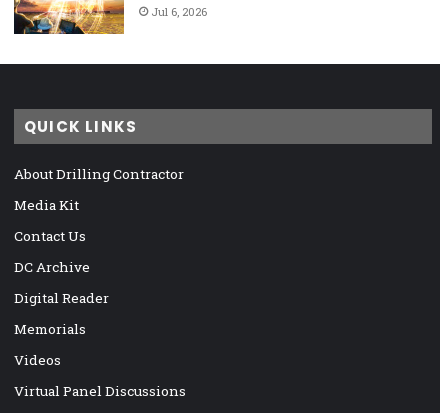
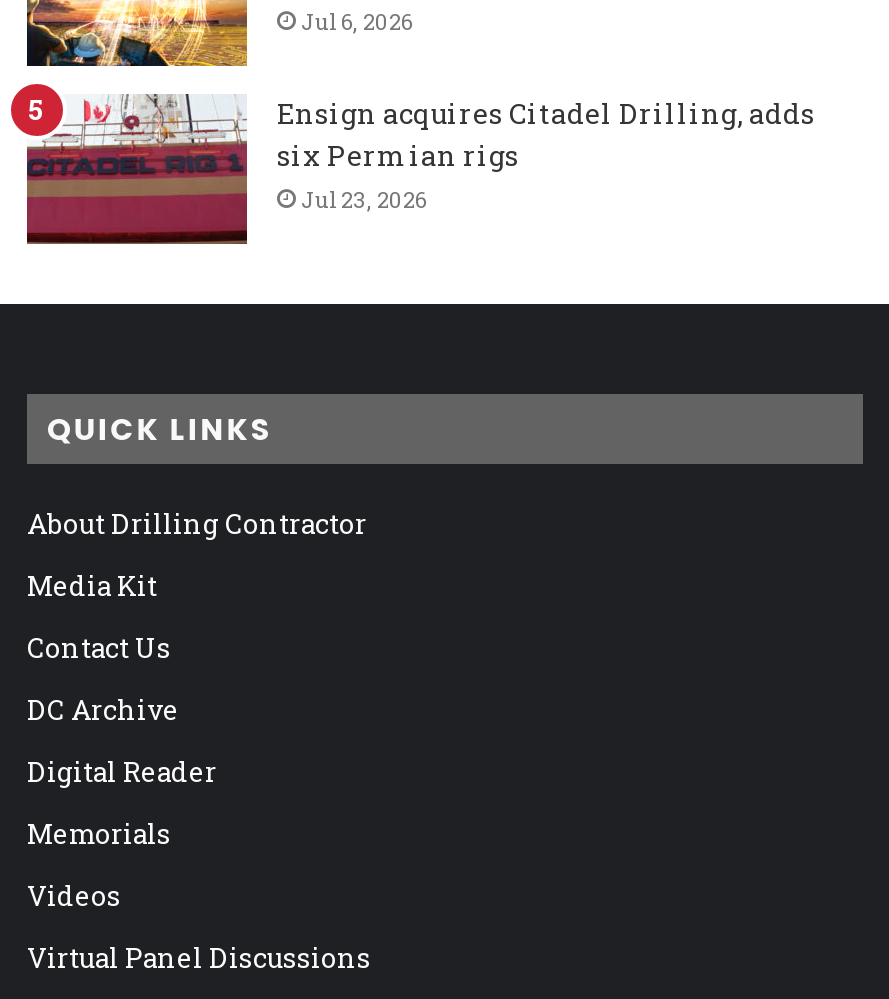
none -> [9,82,815,246] [image] | Ensign acquires Citadel Drilling, adds | six Permian rigs | Jul 23, 2026

